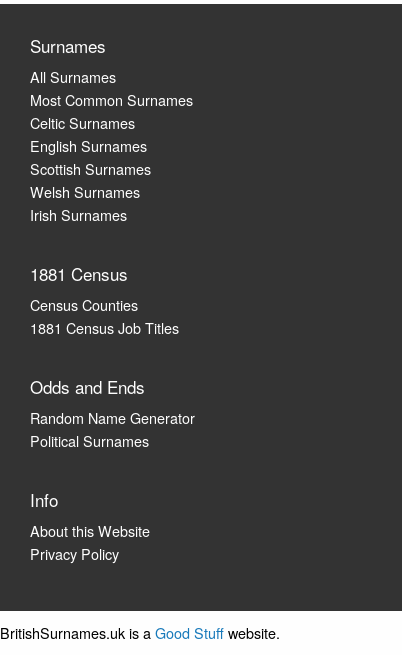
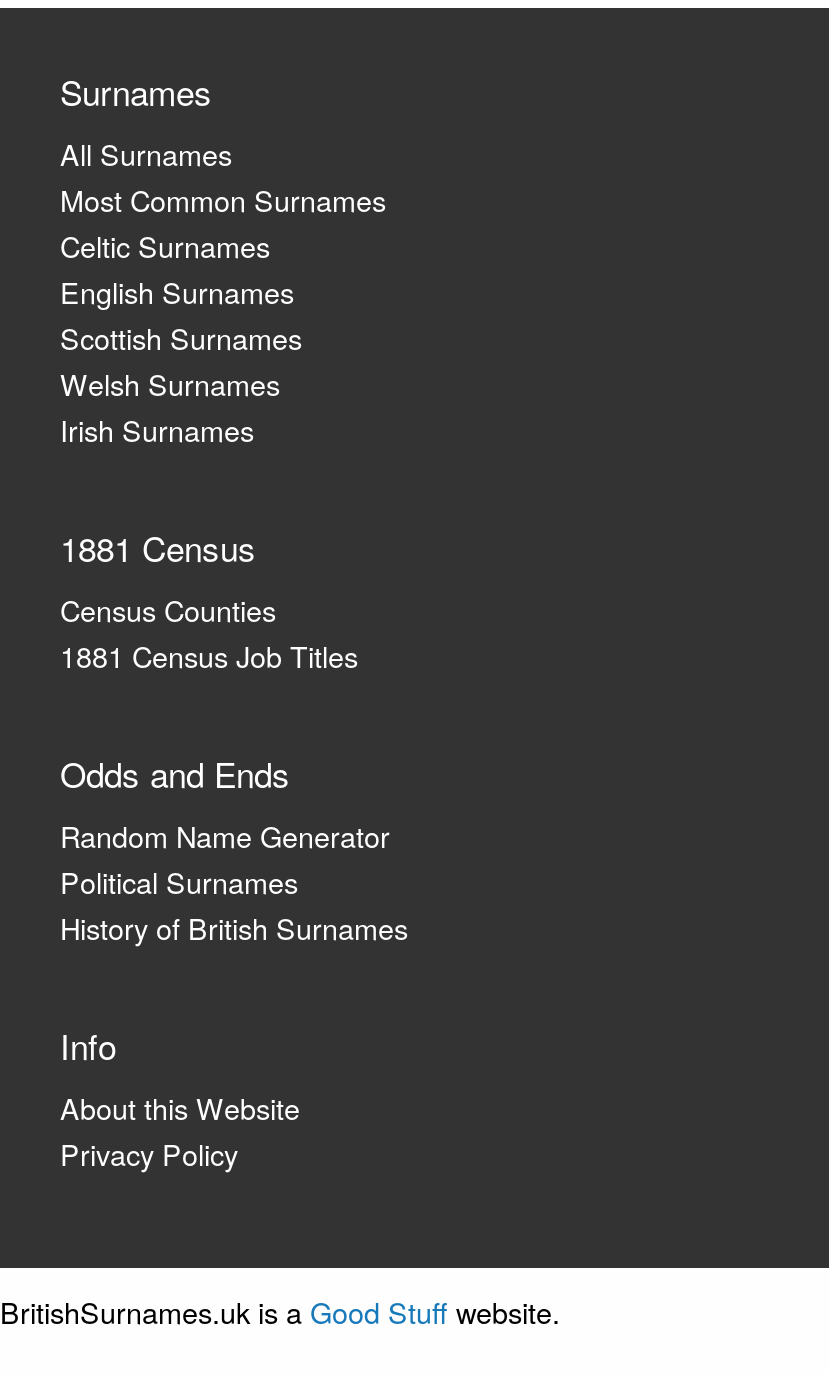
none -> [60,907,408,949] History of British Surnames

